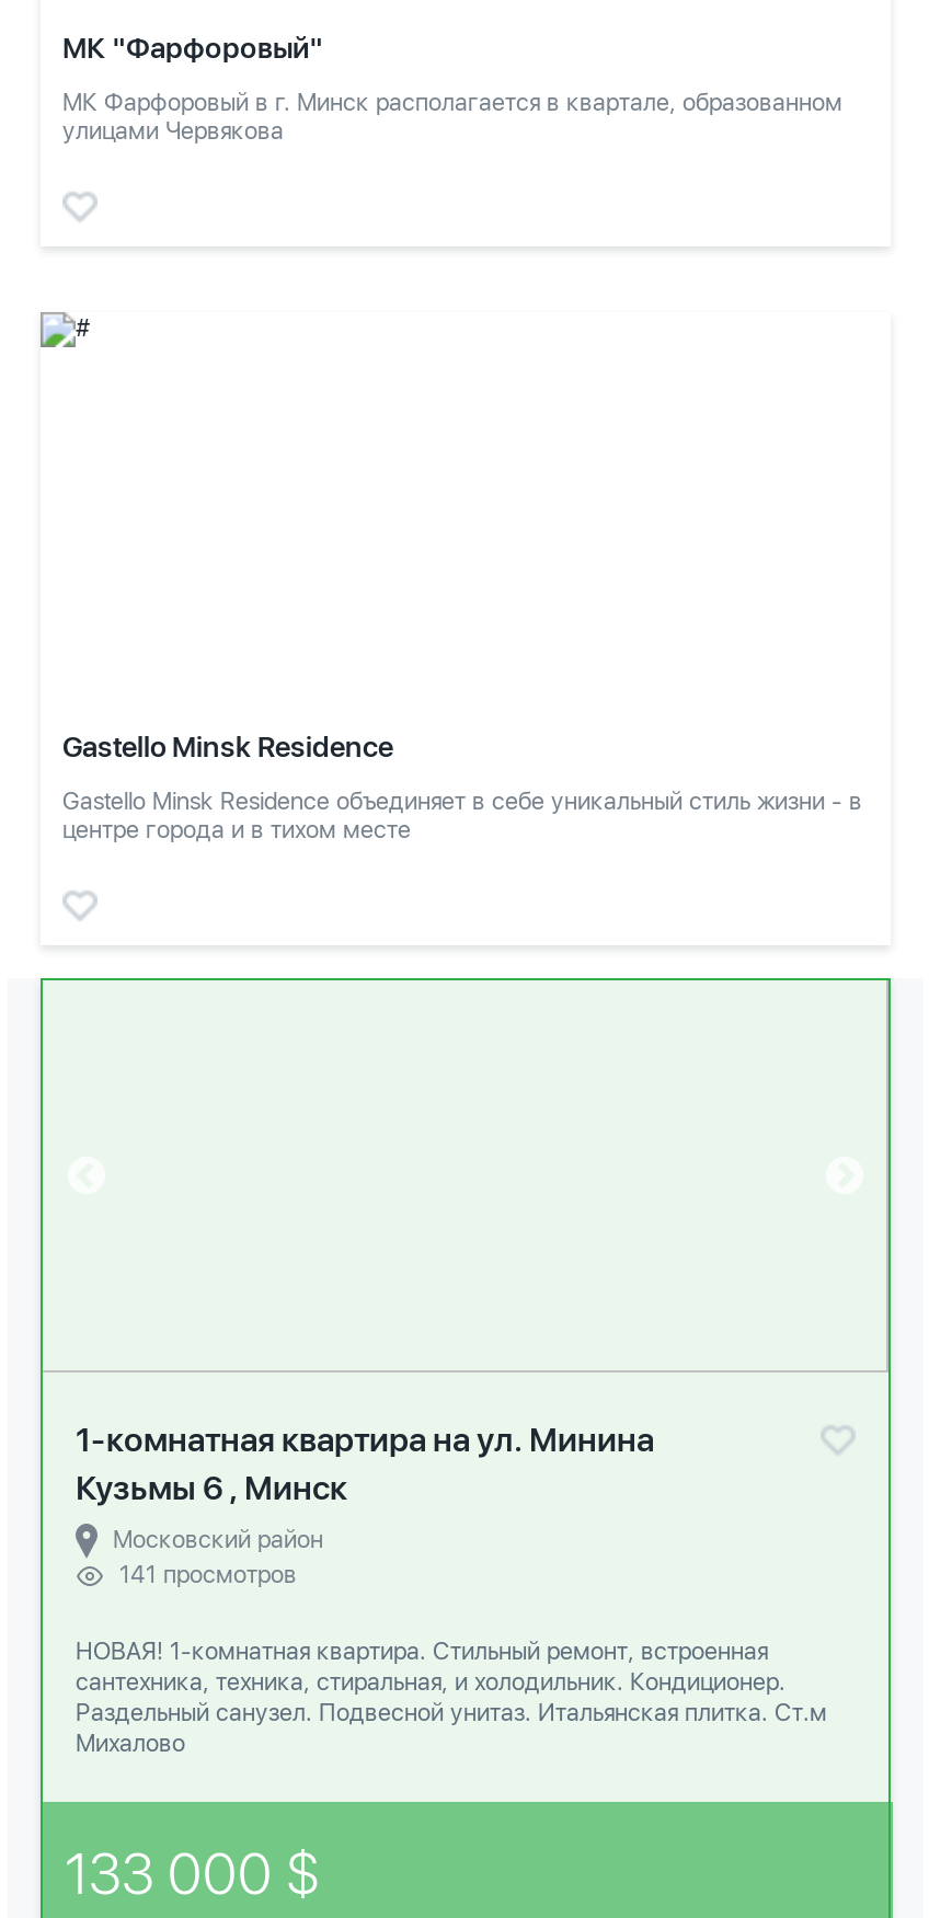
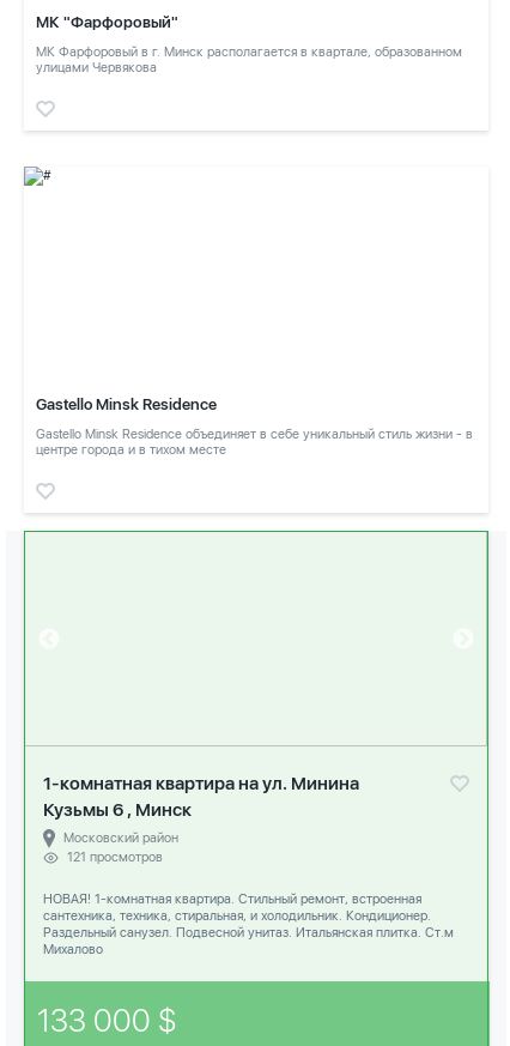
[119,1561,297,1590] 141 просмотров -> [67,850,163,865] 121 просмотров

